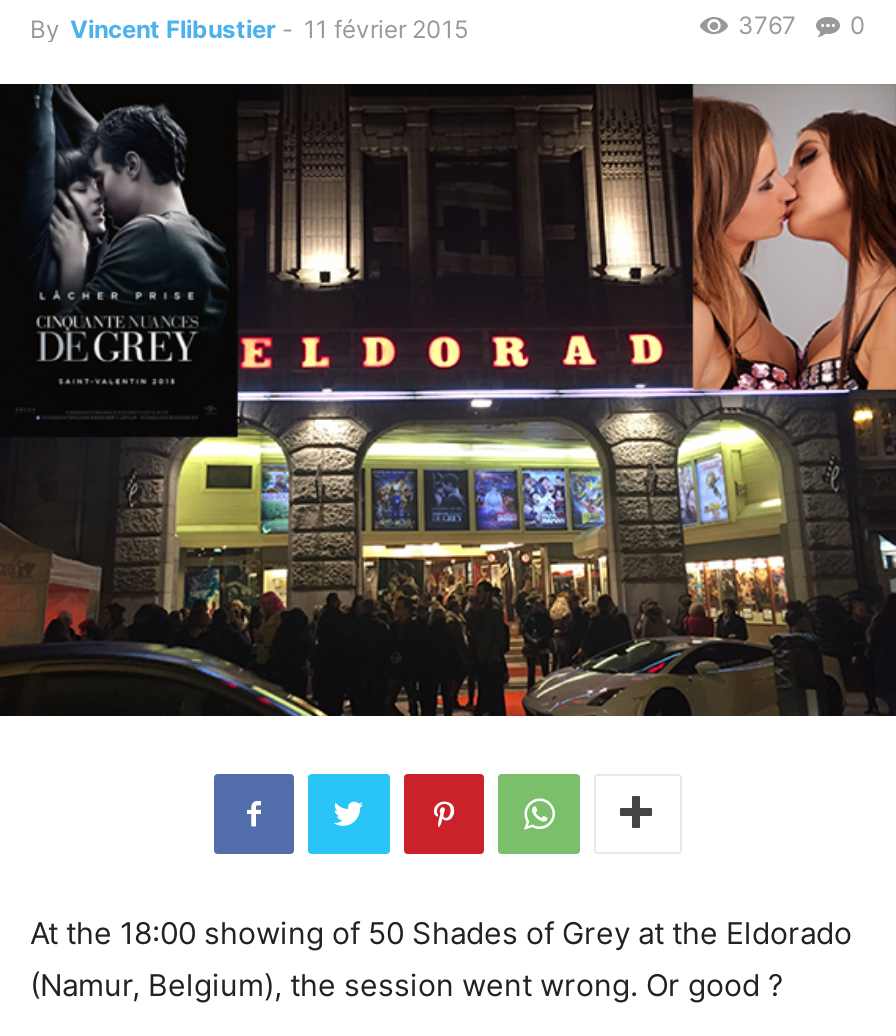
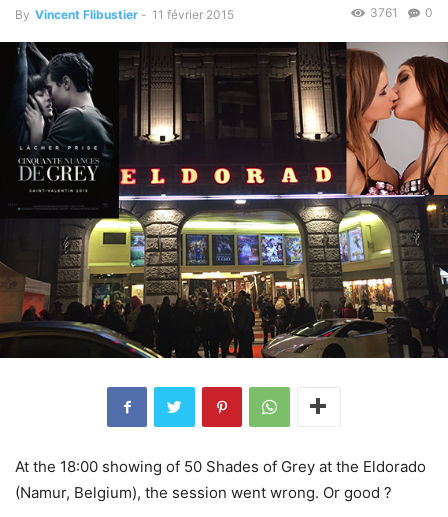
[738,10,866,40] 3767 0 -> [370,5,433,20] 3761 0

